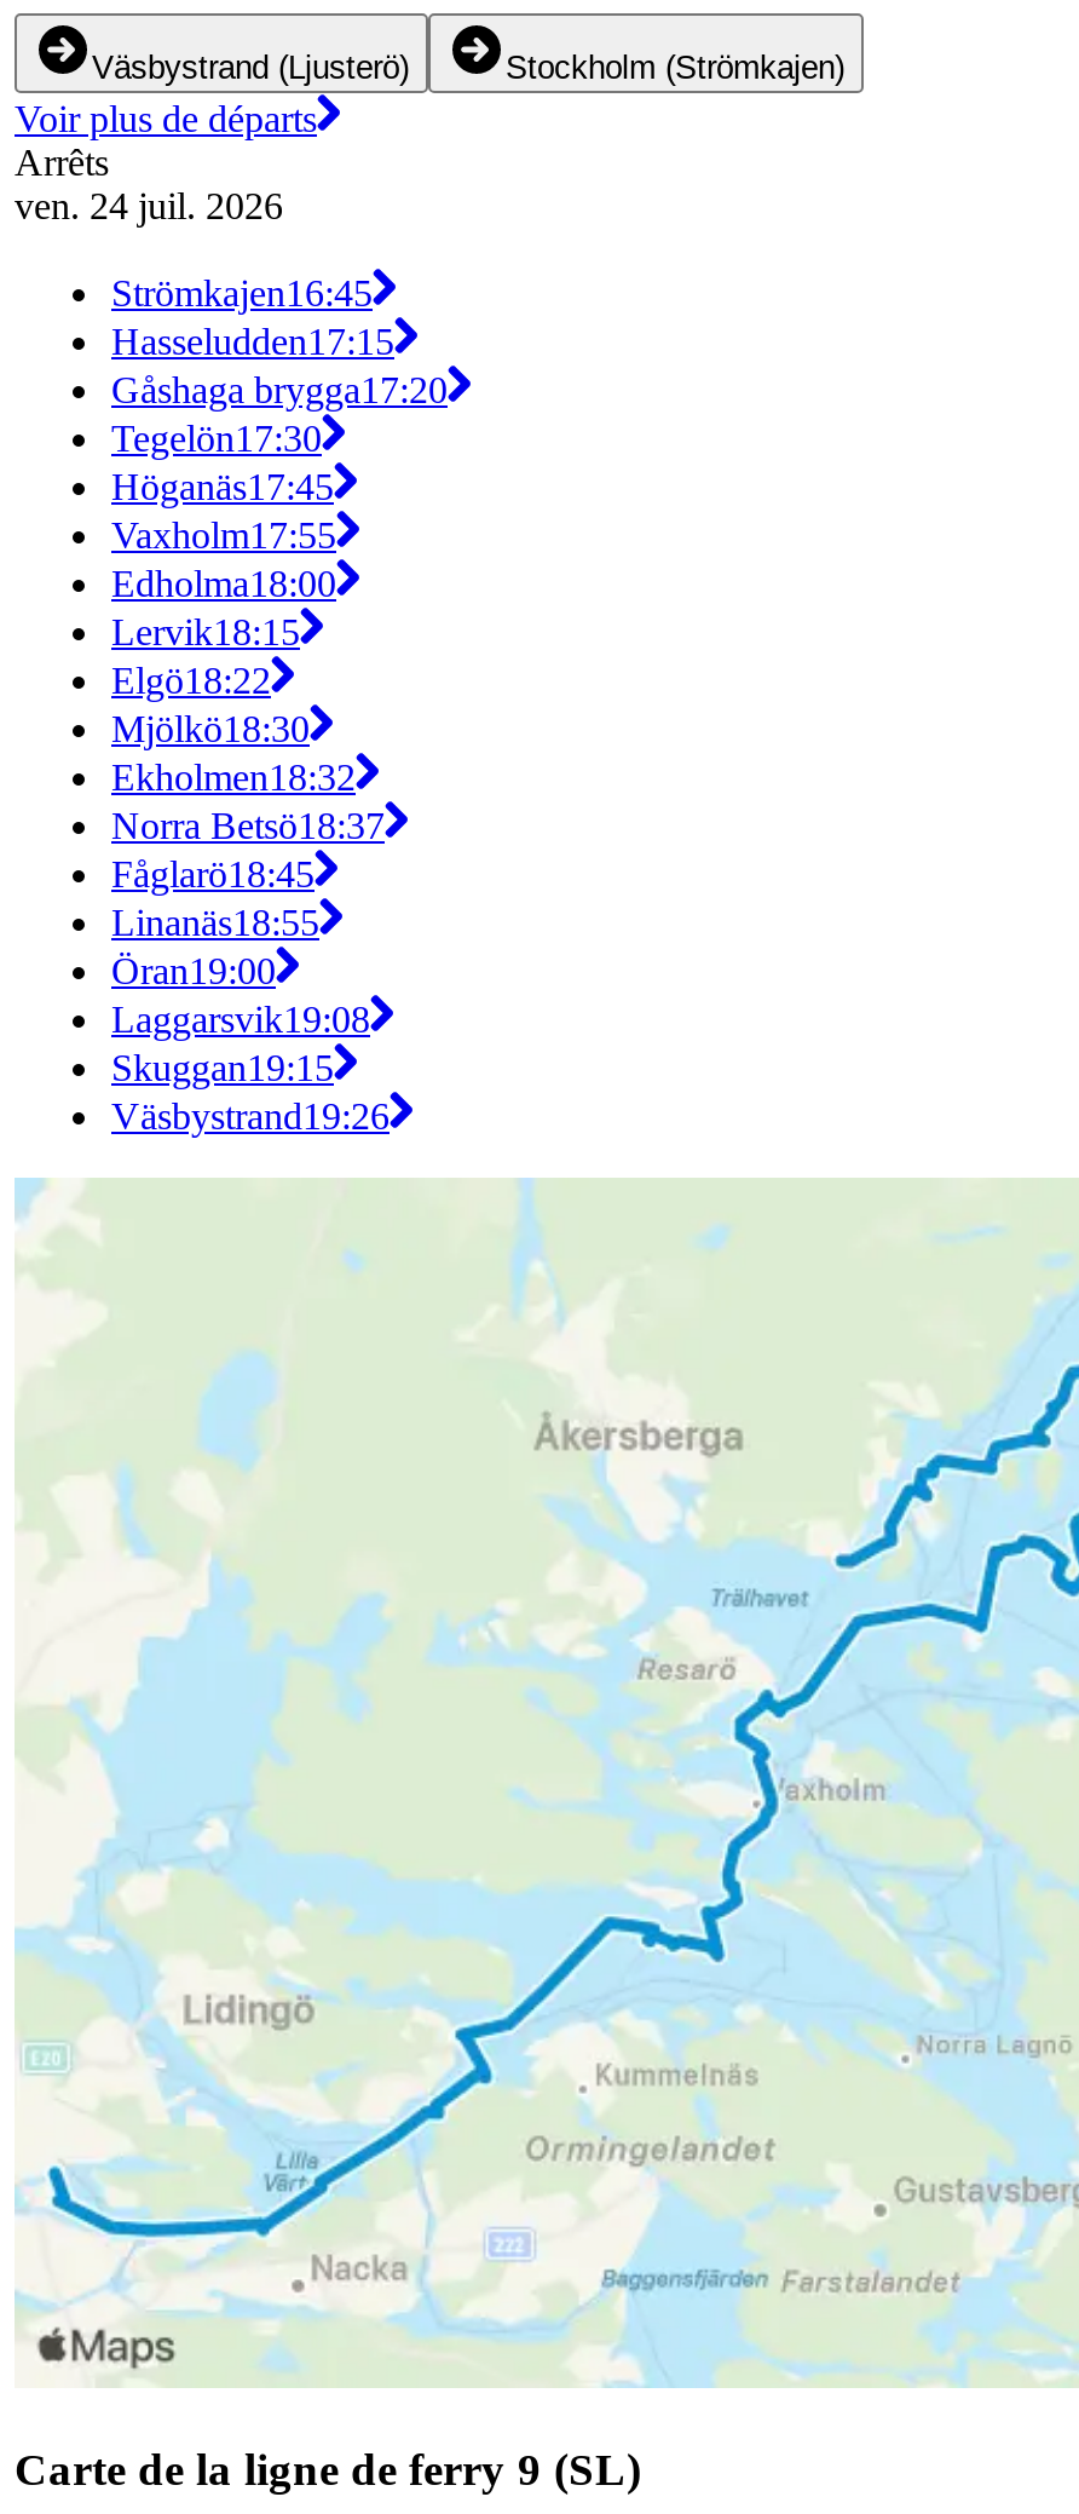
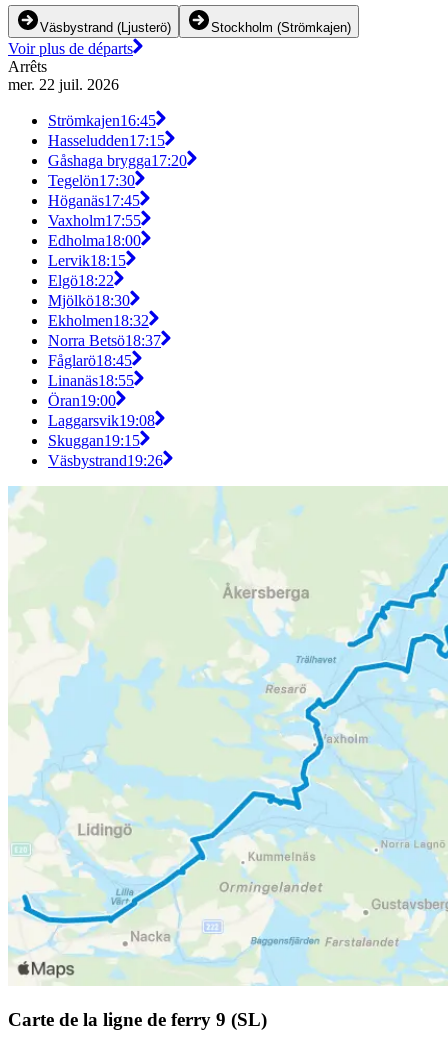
[15,186,283,227] ven. 24 juil. 2026 -> [8,76,119,93] mer. 22 juil. 2026

